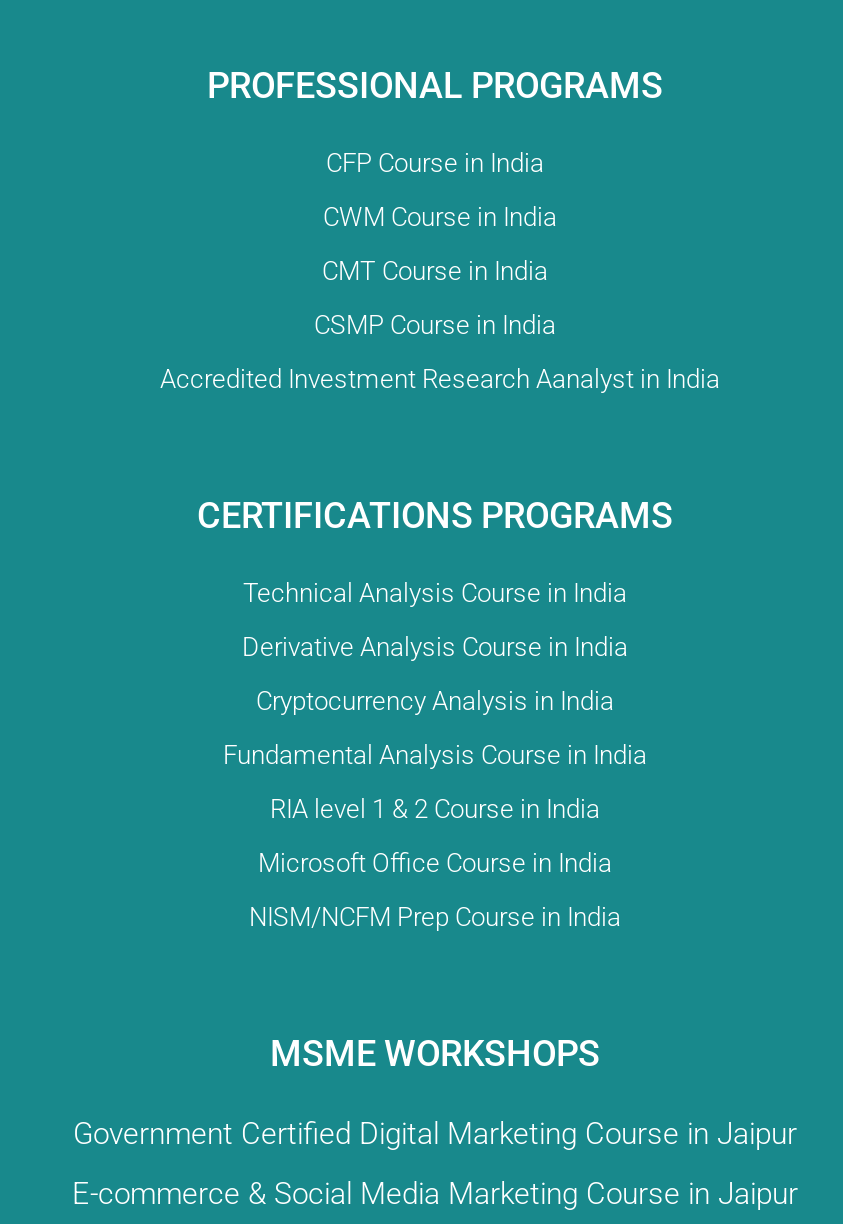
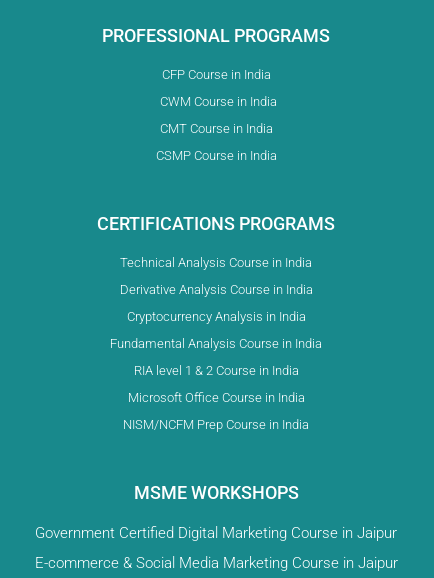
[160,364,720,394] Accredited Investment Research Aanalyst in India -> none

